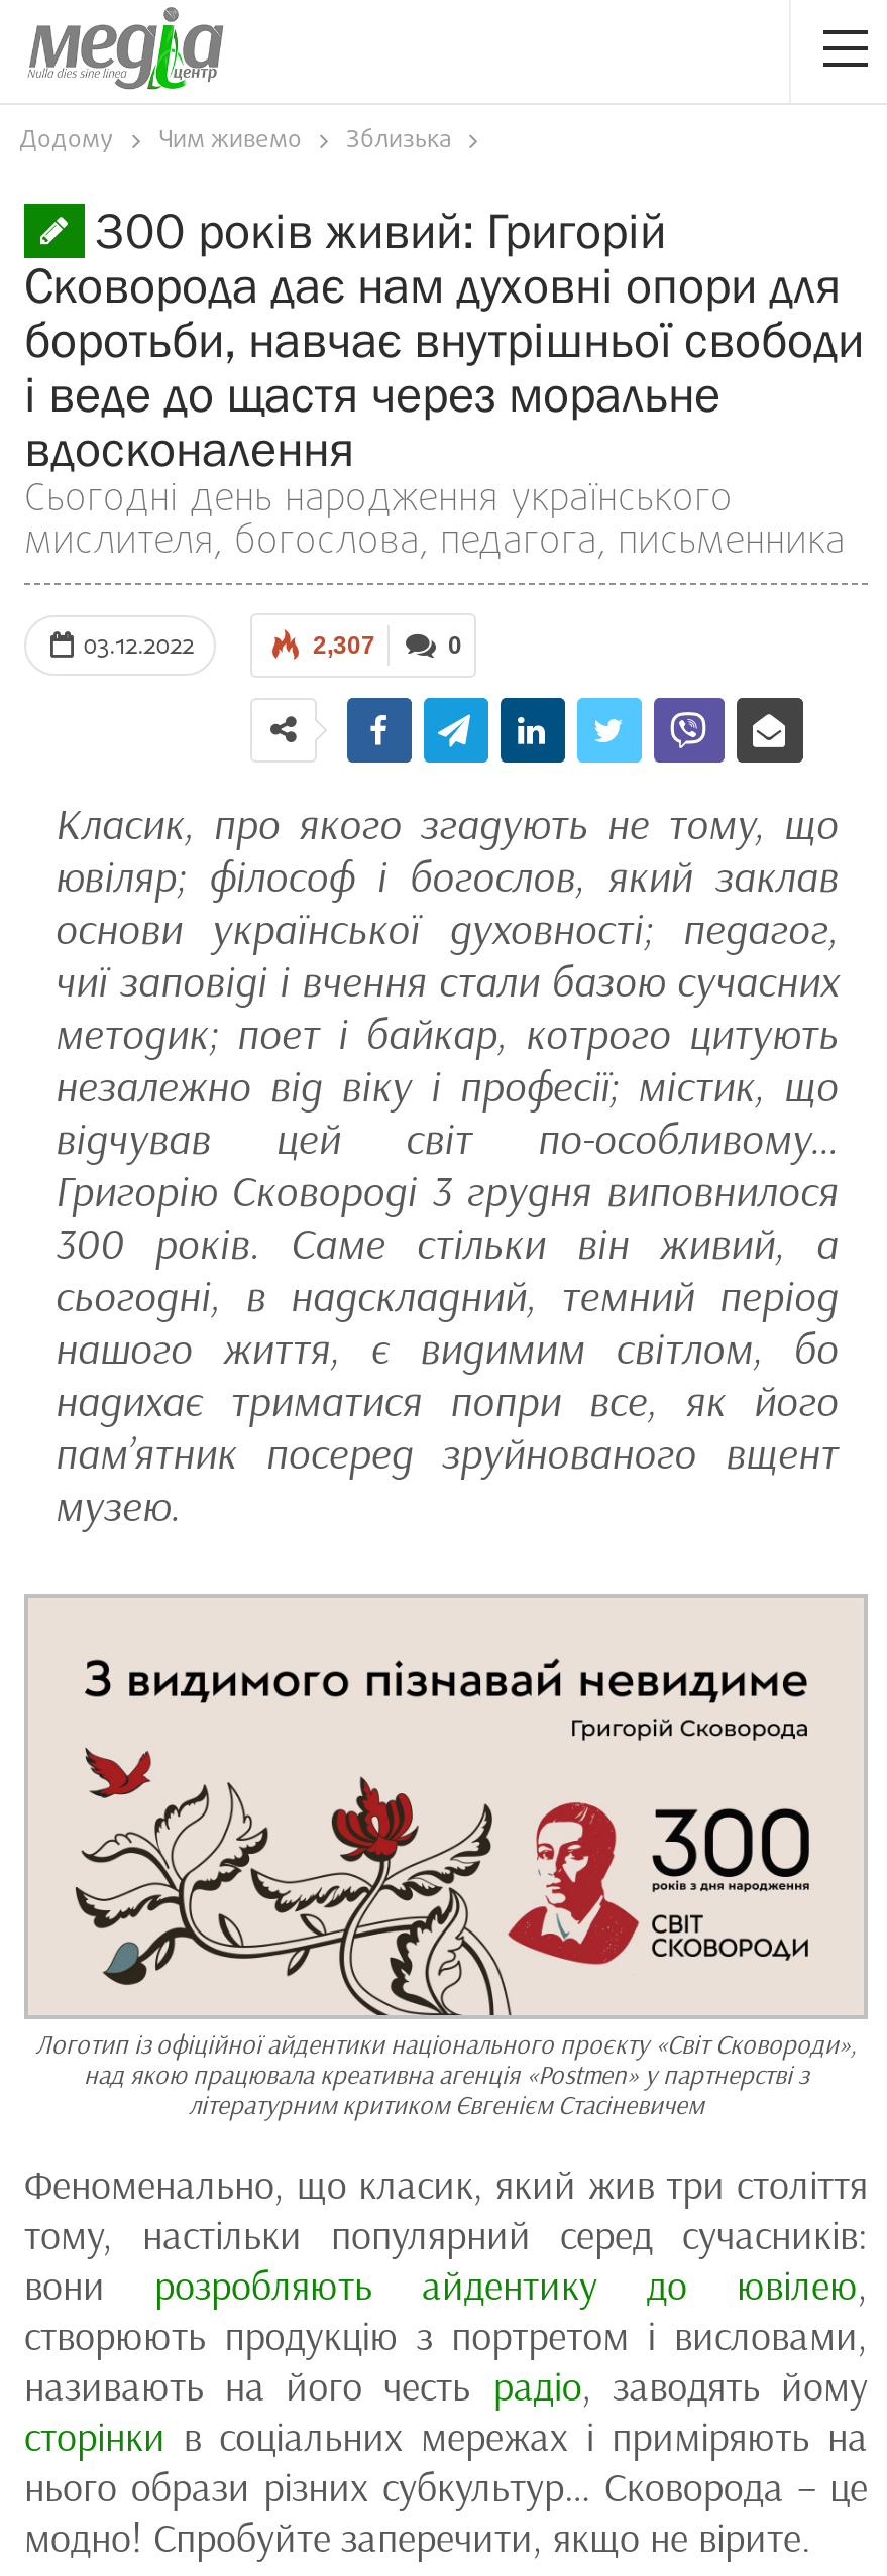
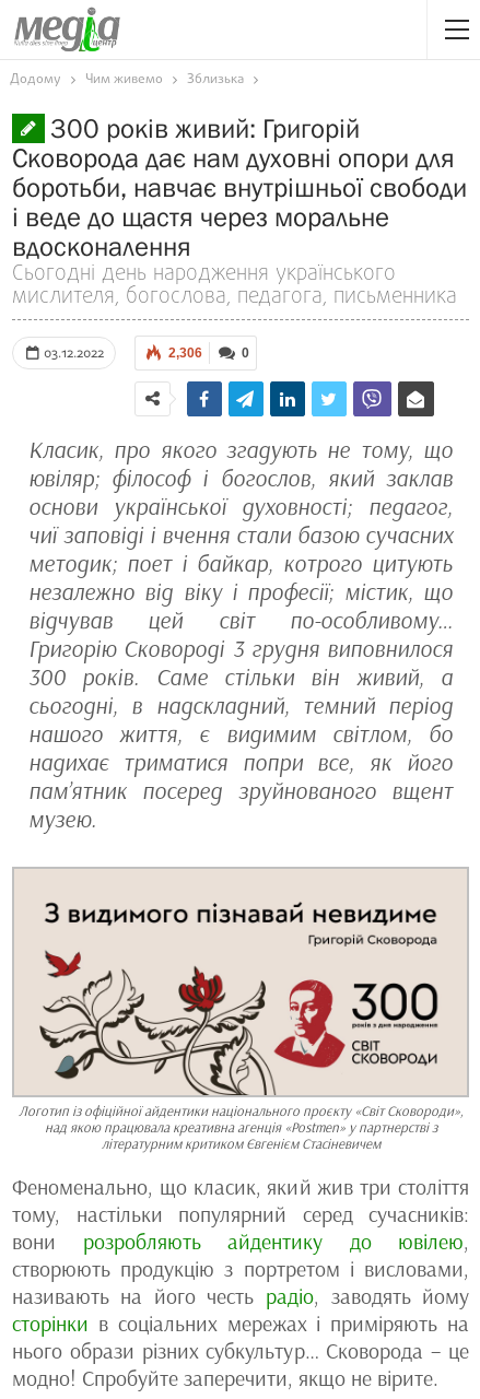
[313,631,375,660] 2,307 -> [168,345,202,361] 2,306

